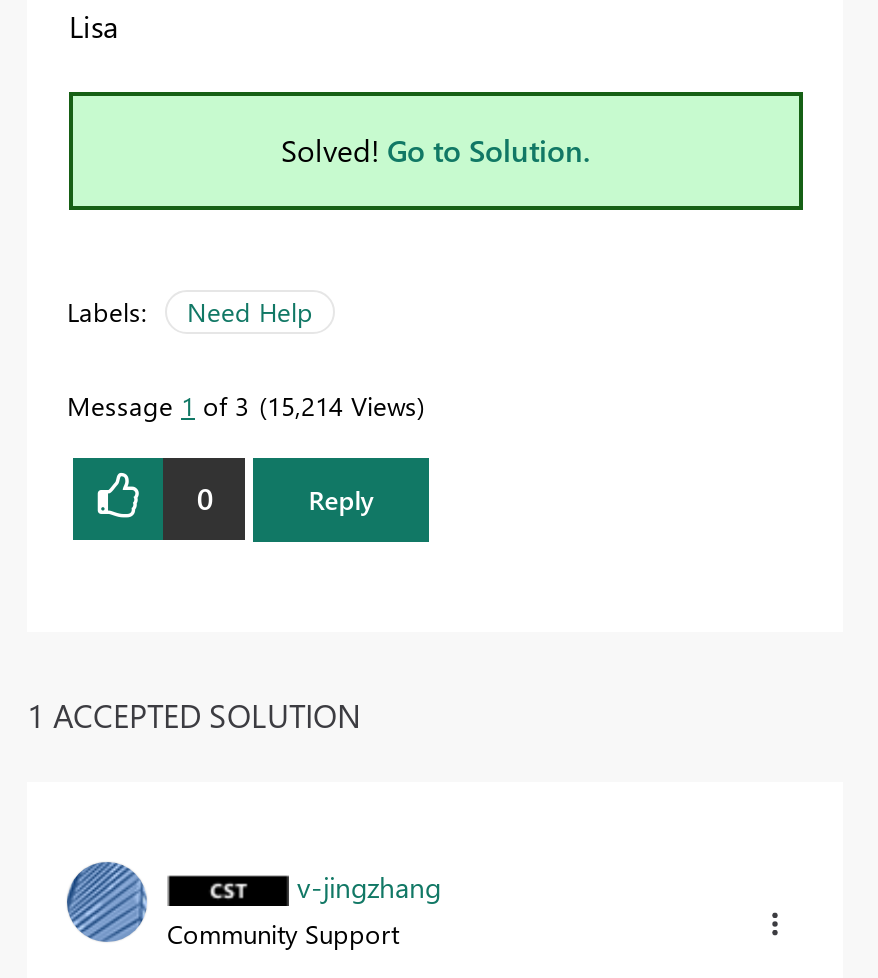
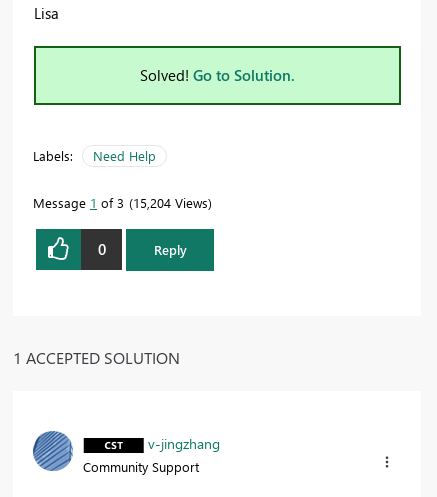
[67,387,417,421] Message 1 of 3 15,214 Views -> [33,194,208,211] Message 1 of 3 15,204 Views

